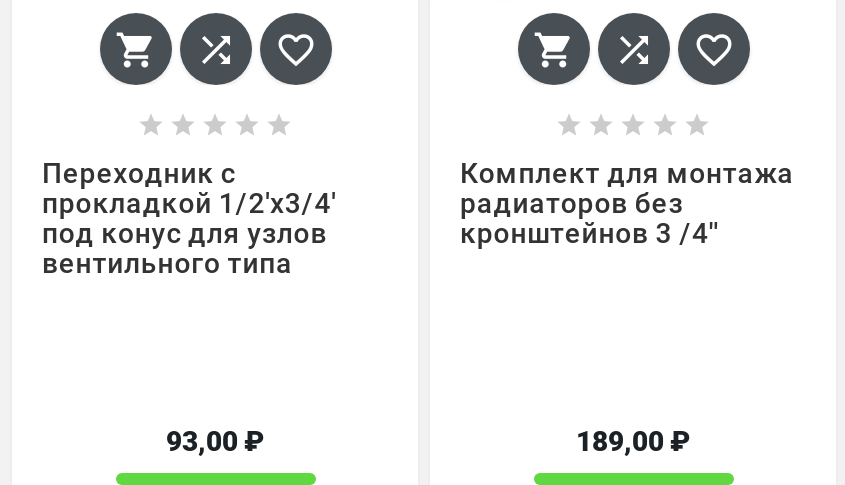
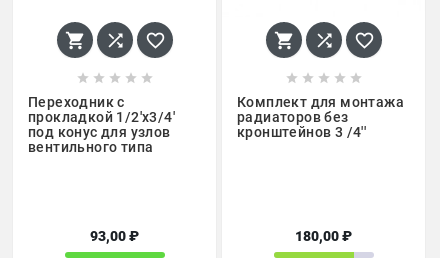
[576,426,690,458] 189,00 ₽ -> [295,228,352,244] 180,00 ₽

